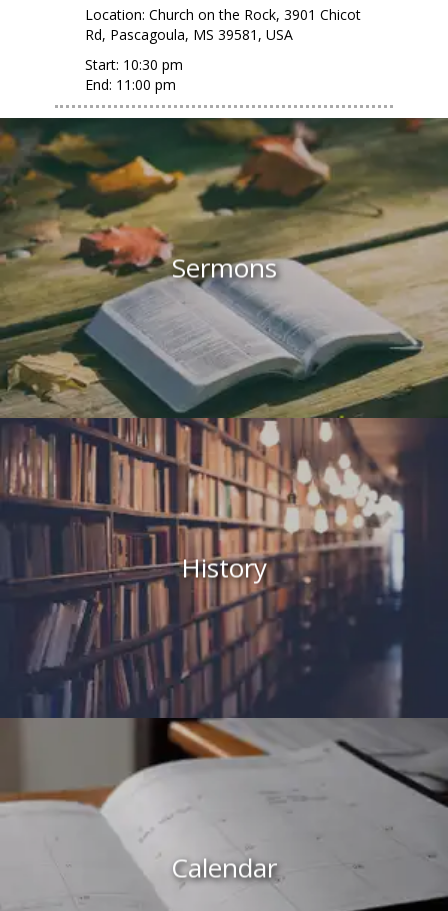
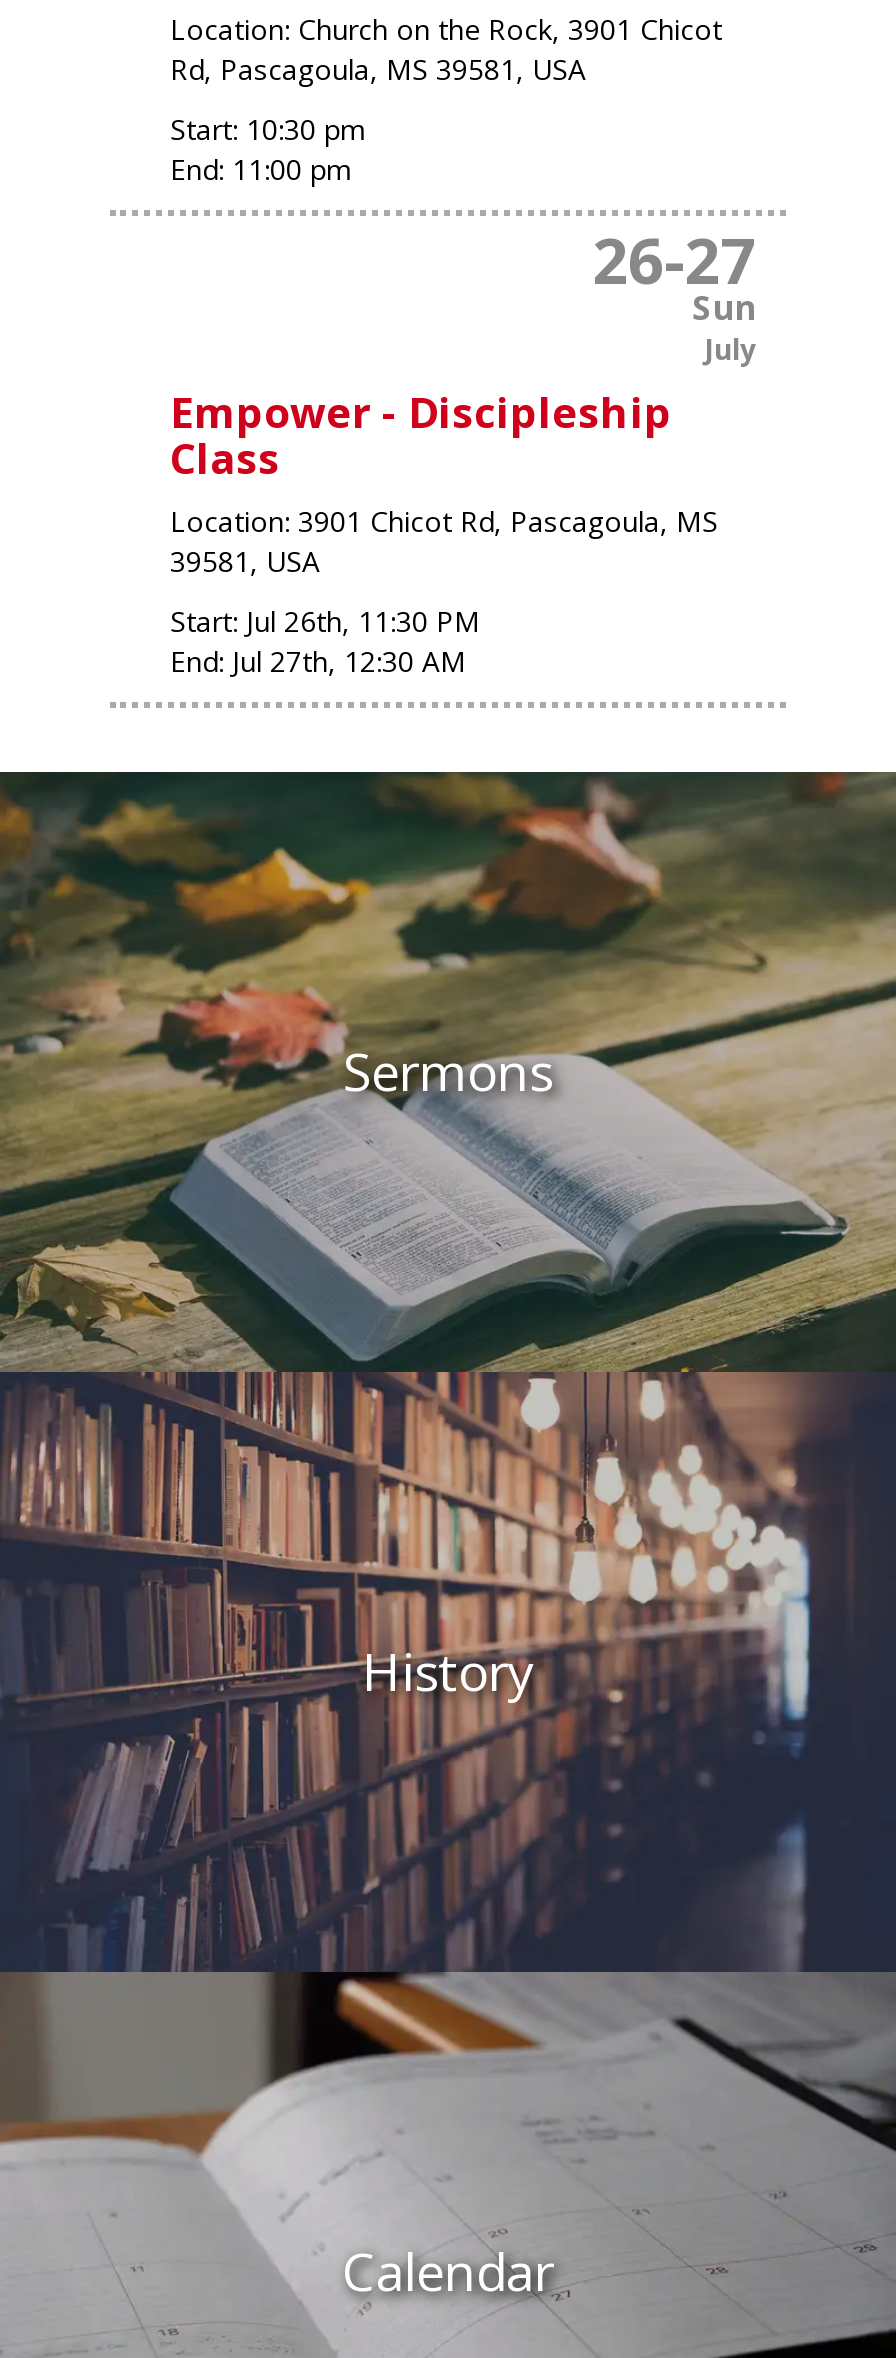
none -> [170,216,756,680] 26-27 | Sun | July | Empower - Discipleship | Class | Location: 3901 Chicot Rd, Pascagoula, MS | 39581, USA | Start: Jul 26th, 11:30 PM | End: Jul 27th, 12:30 AM

